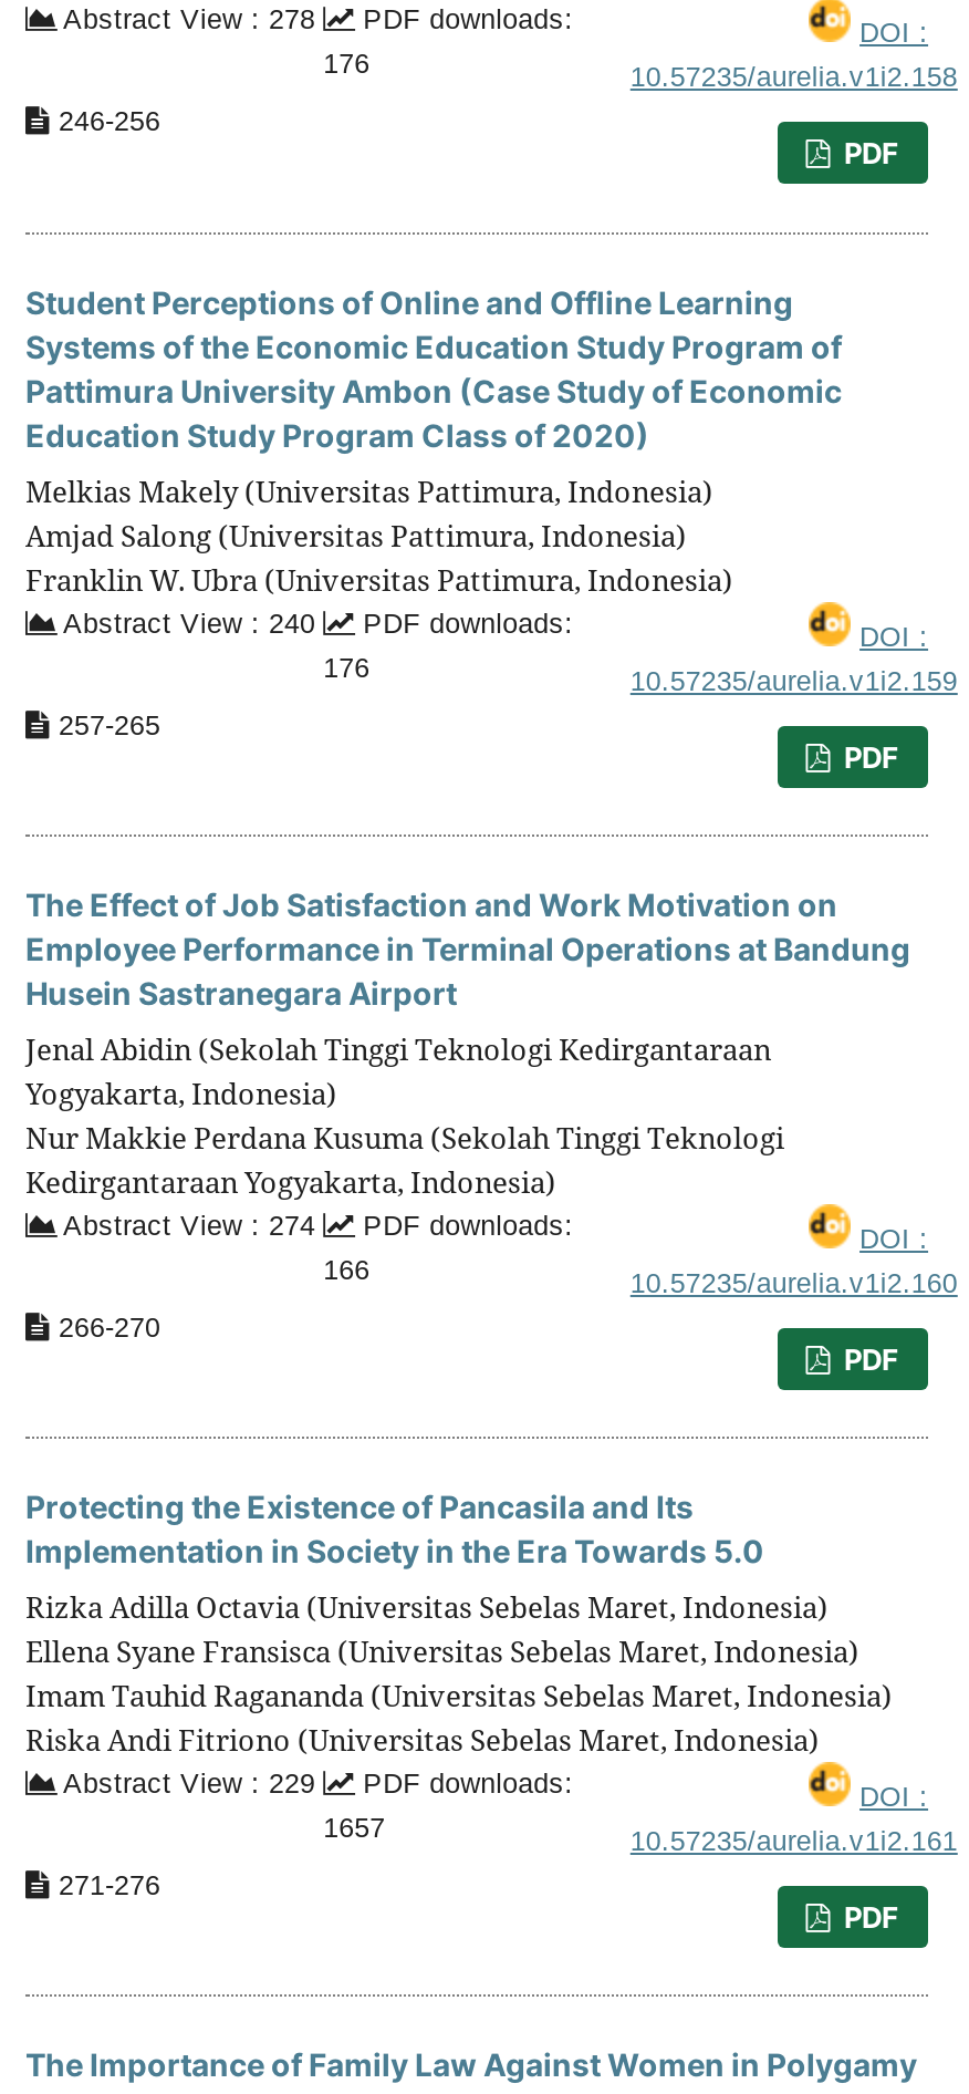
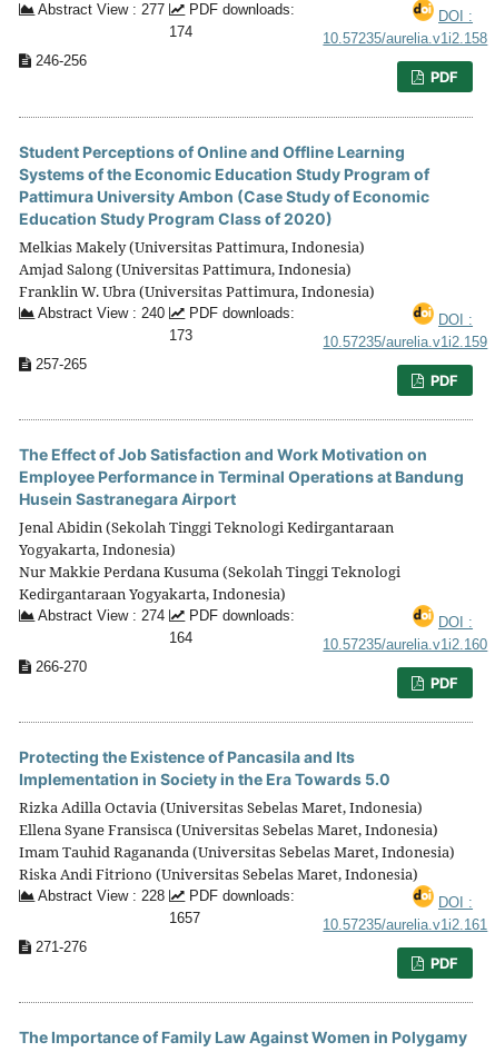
[56,5,315,36] Abstract View : 278 -> [34,3,165,18] Abstract View : 277
[323,50,370,81] 176 -> [169,25,192,40] 174
[323,652,370,683] 176 -> [169,328,192,343] 173
[323,1255,370,1286] 166 -> [169,630,192,646] 164
[56,1769,315,1800] Abstract View : 229 -> [34,889,165,904] Abstract View : 228

